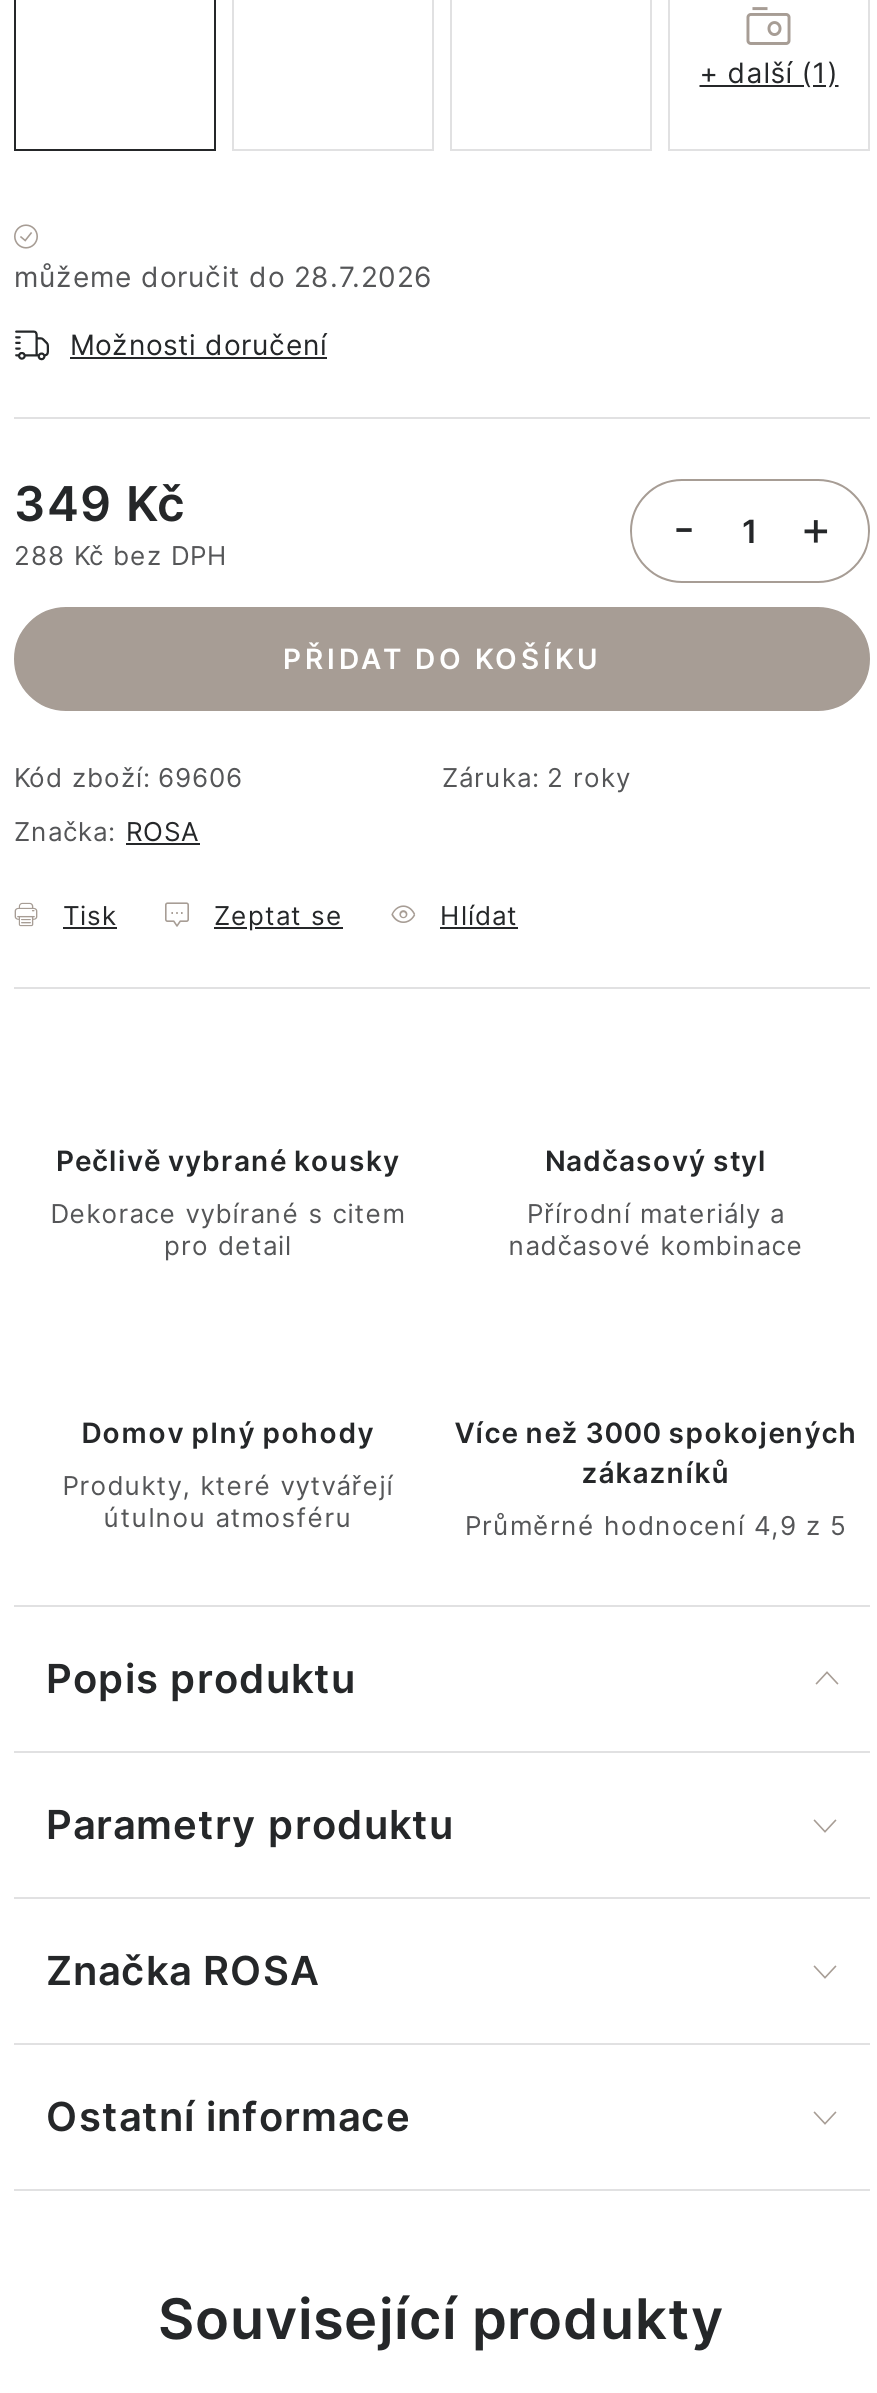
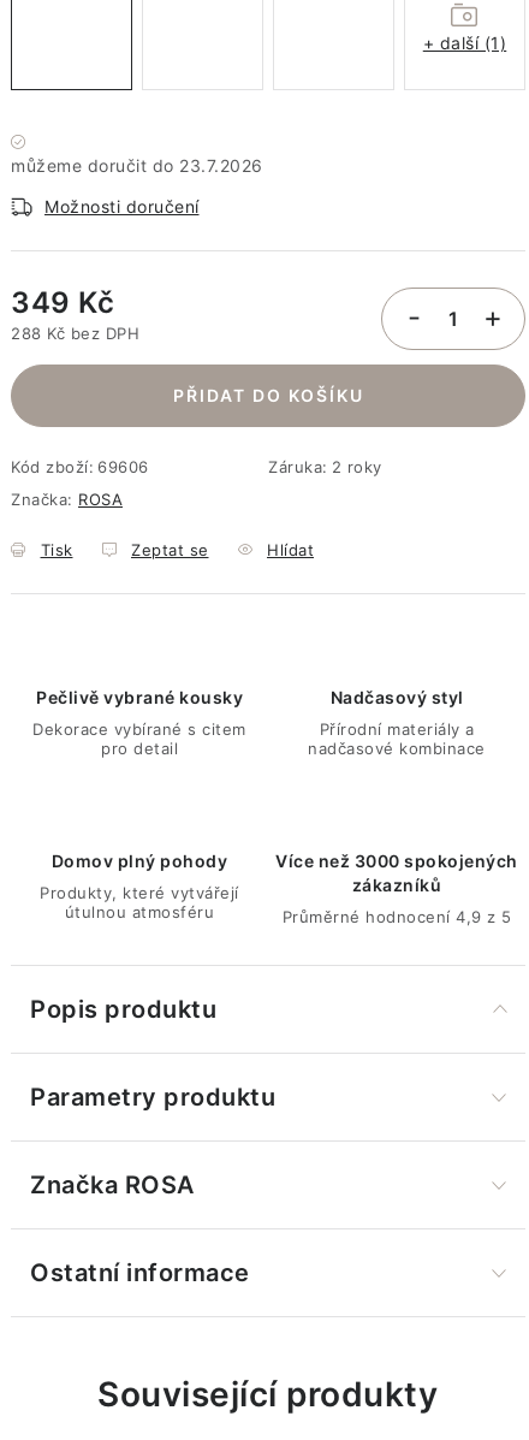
[294,259,433,293] 28.7.2026 -> [179,155,263,176] 23.7.2026

